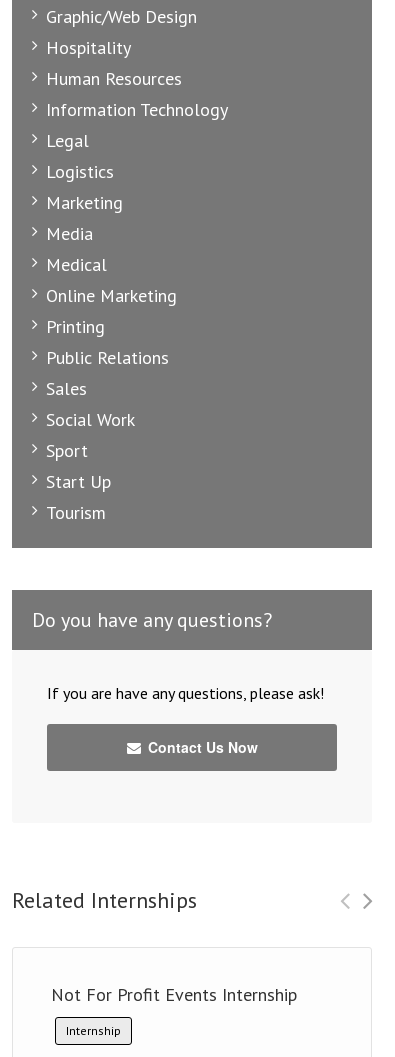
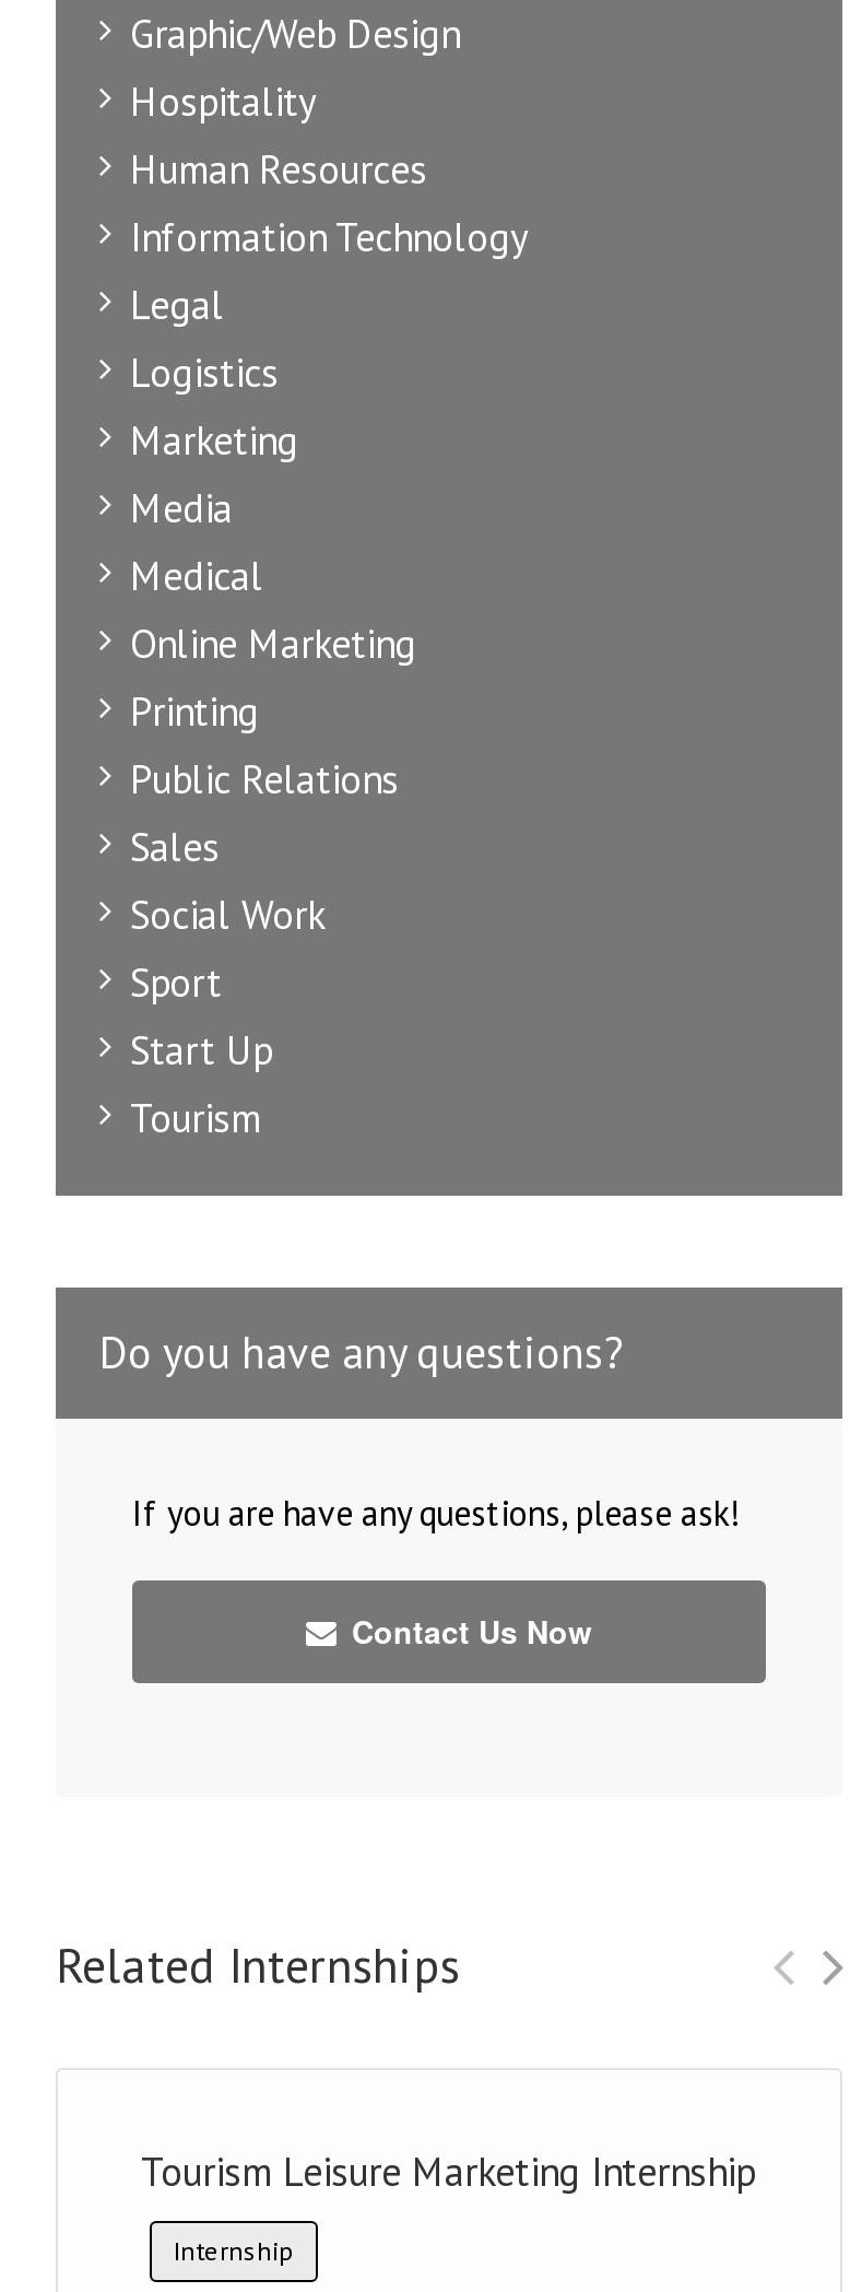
[51,983,297,1006] Not For Profit Events Internship -> [141,2147,755,2198] Tourism Leisure Marketing Internship

